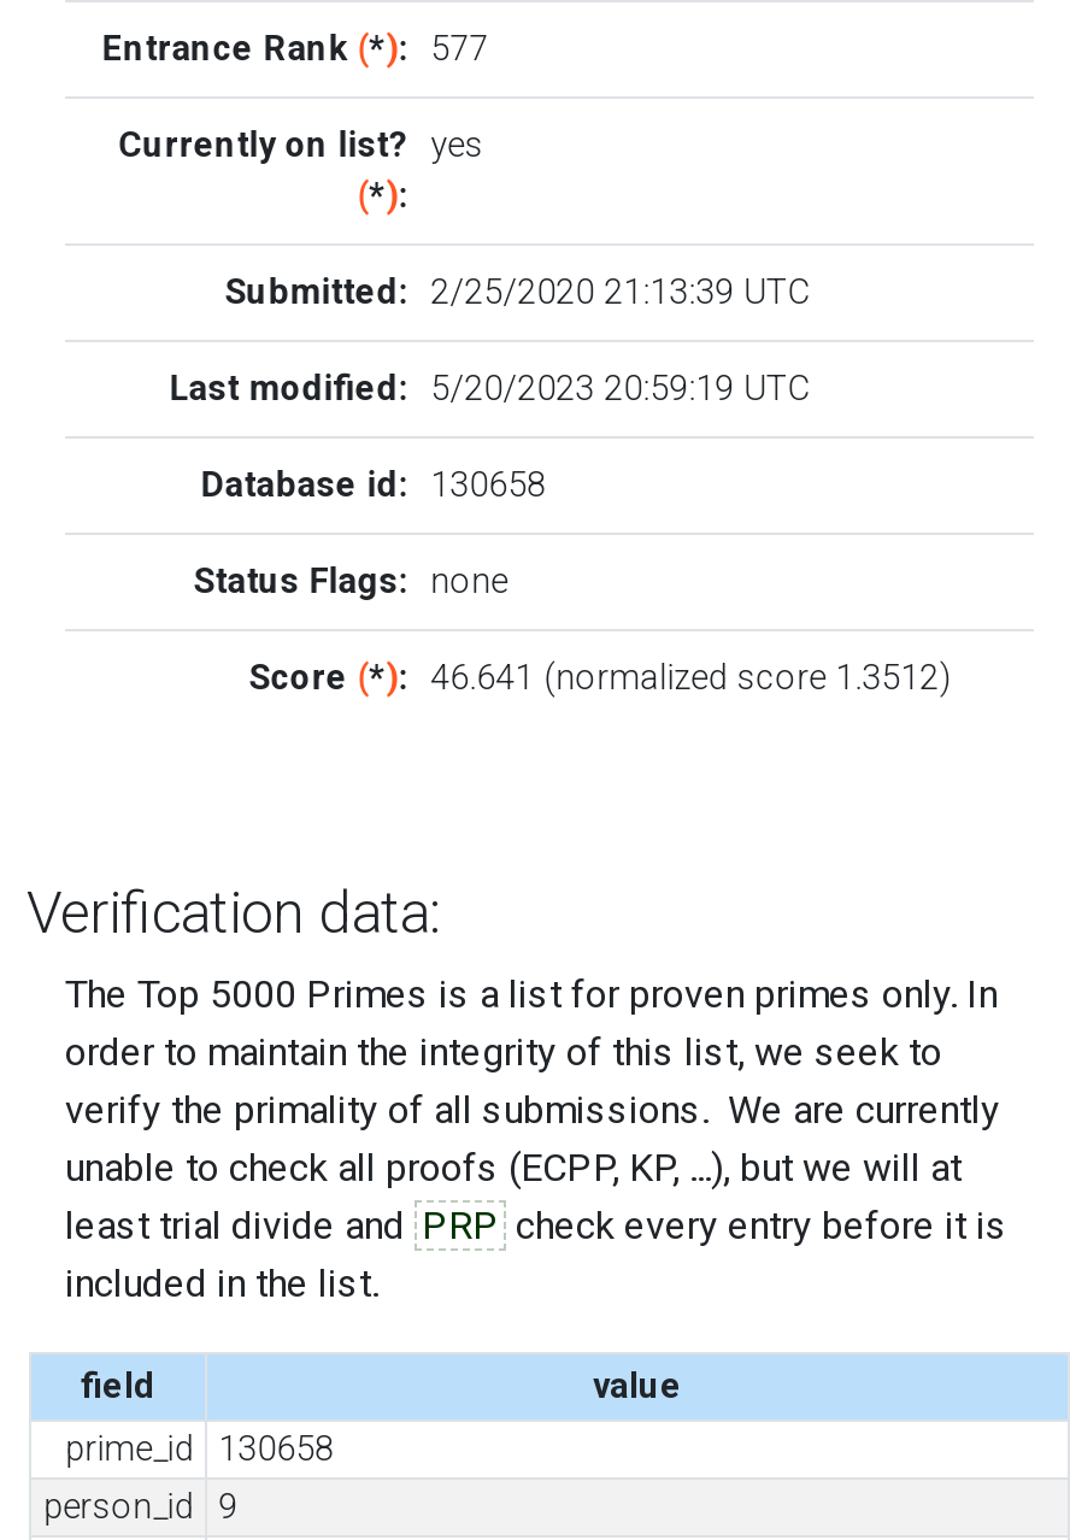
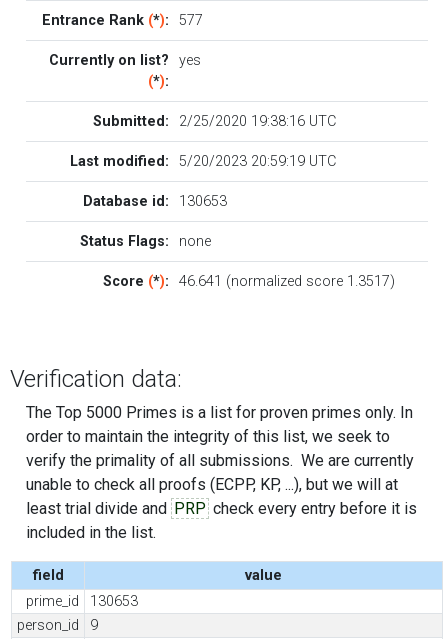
[225,272,809,313] Submitted: 2/25/2020 21:13:39 UTC -> [93,113,336,130] Submitted: 2/25/2020 19:38:16 UTC
[201,465,547,506] Database id: 130658 -> [83,193,227,210] Database id: 130653
[249,658,951,699] Score (*): 46.641 (normalized score 1.3512) -> [103,273,395,290] Score (*): 46.641 (normalized score 1.3517)
[66,1429,334,1470] prime_id 130658 -> [26,593,138,610] prime_id 130653

